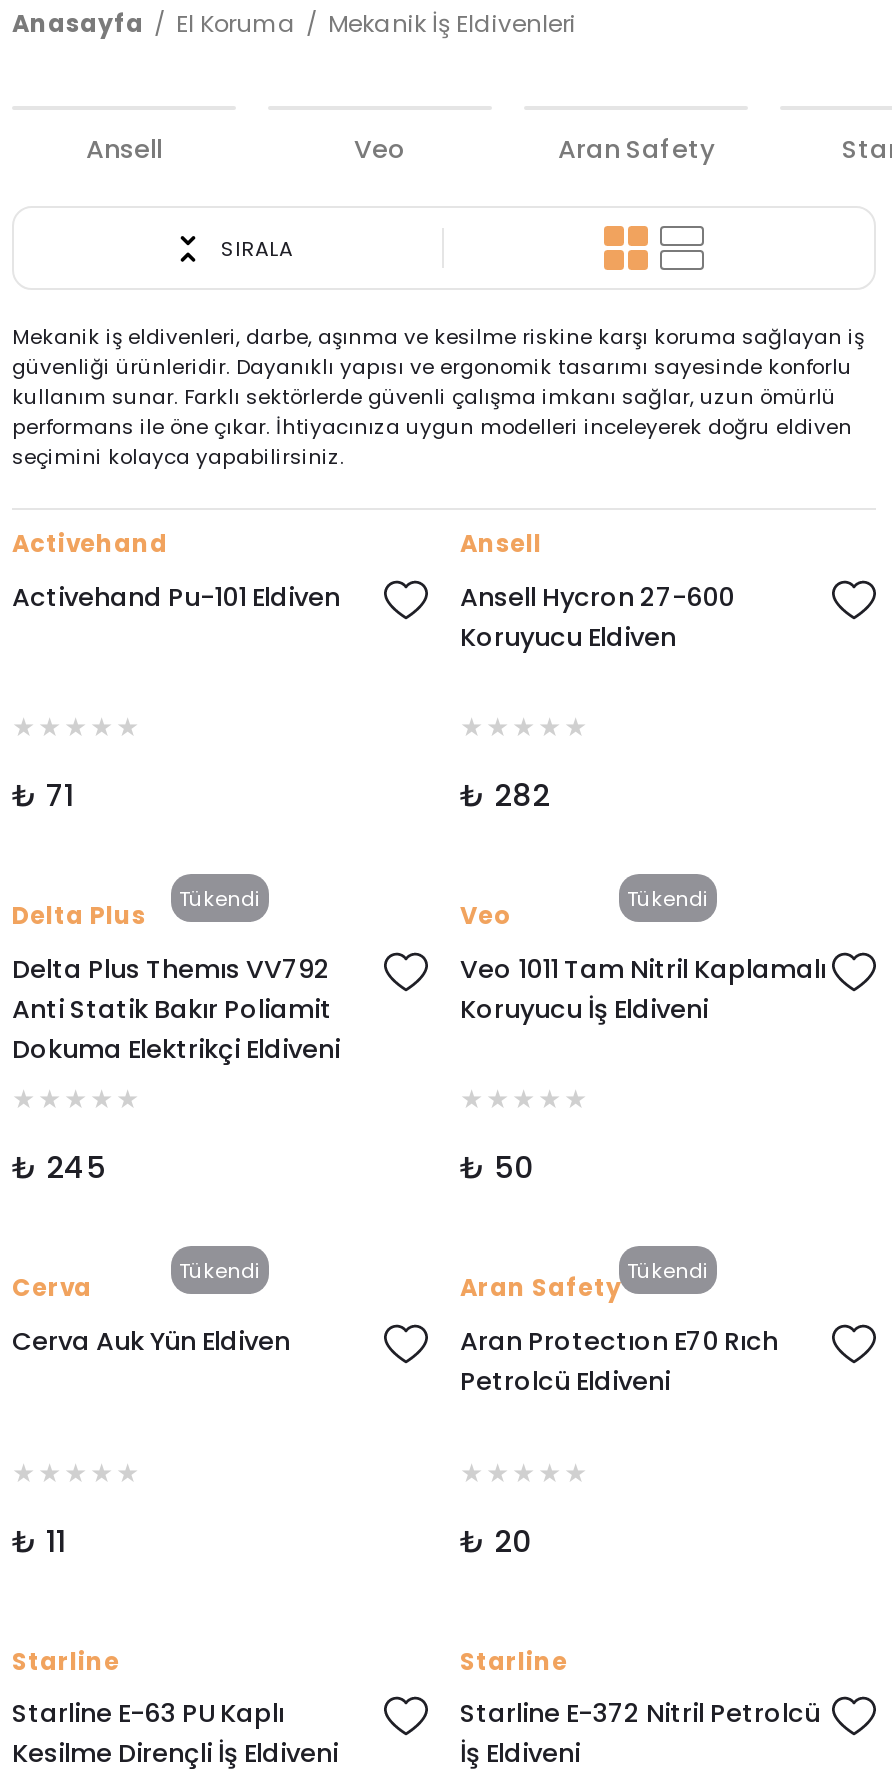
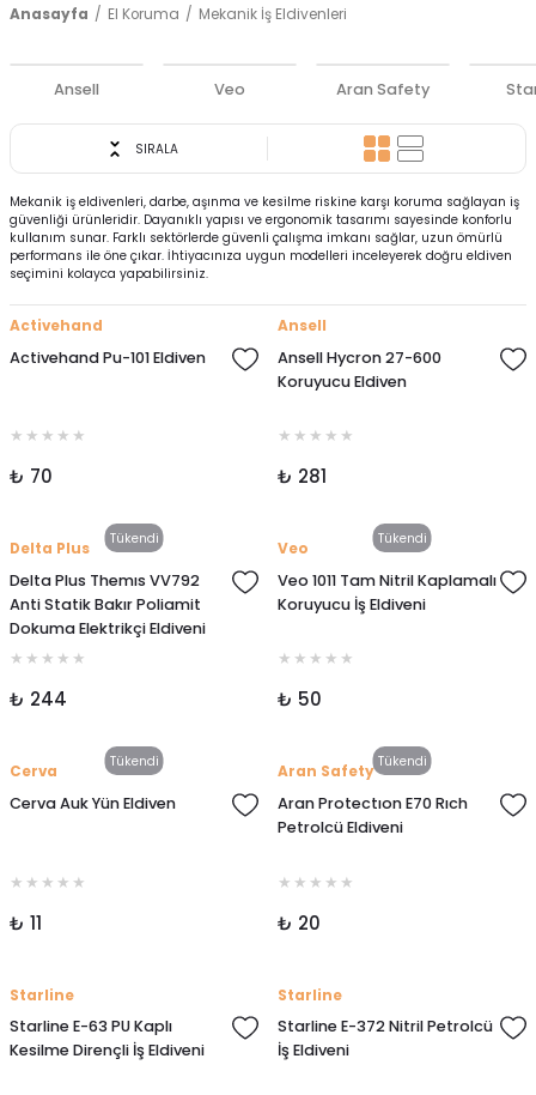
[12,774,74,816] ₺ 71 -> [10,464,53,489] ₺ 70
[460,774,550,816] ₺ 282 -> [278,464,327,489] ₺ 281
[12,1147,106,1189] ₺ 245 -> [10,687,67,712] ₺ 244

